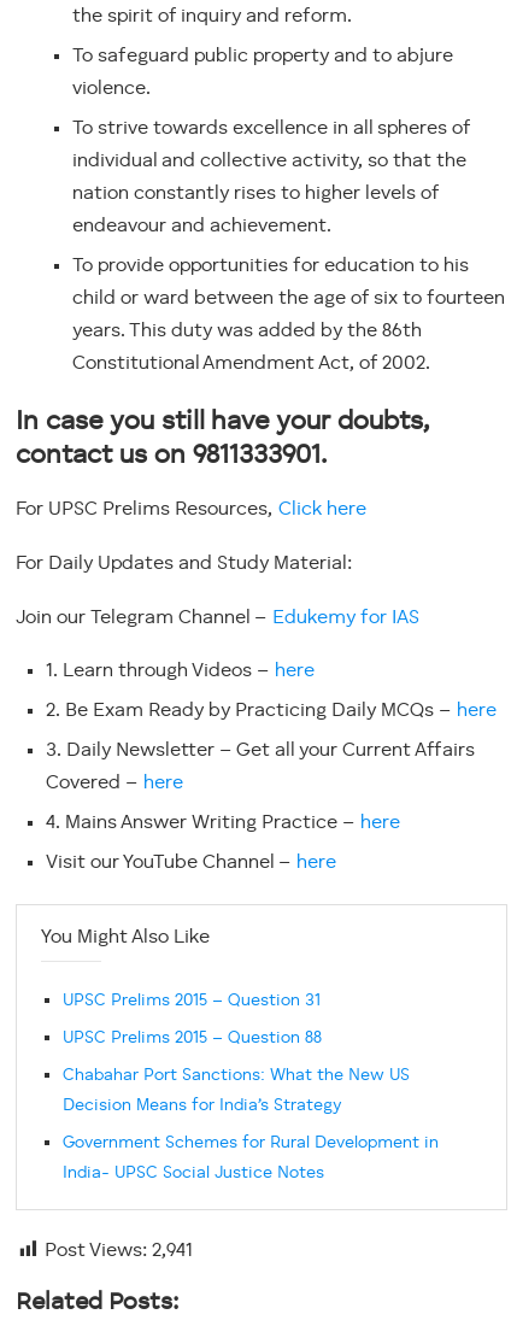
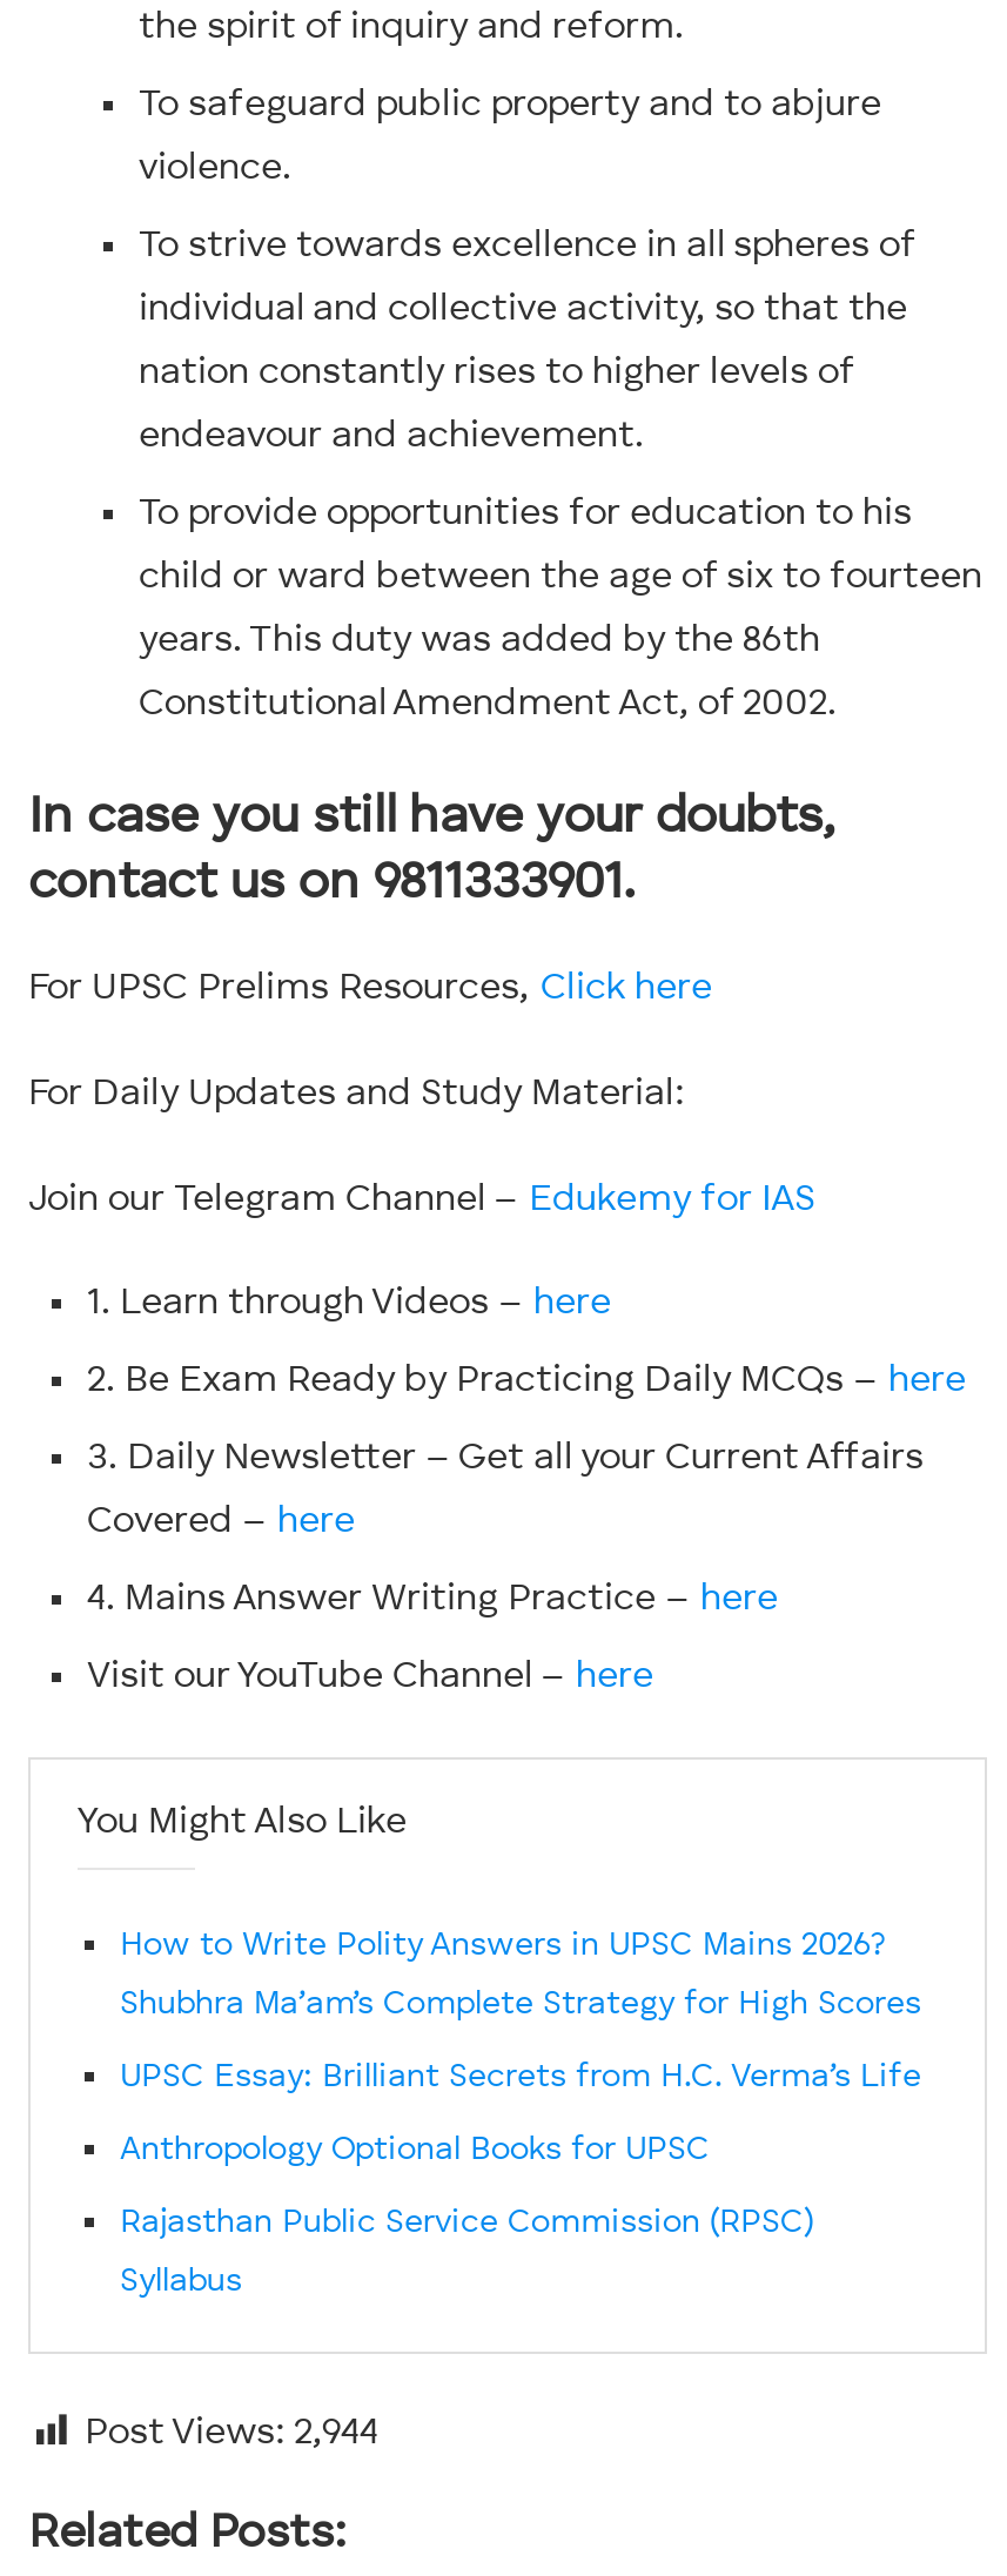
[63,992,321,1009] UPSC Prelims 2015 – Question 31 -> [120,1929,886,1962] How to Write Polity Answers in UPSC Mains 2026?
[63,1030,322,1047] UPSC Prelims 2015 – Question 88 -> [120,1988,921,2021] Shubhra Ma’am’s Complete Strategy for High Scores
[63,1067,410,1084] Chabahar Port Sanctions: What the New US -> [120,2061,921,2094] UPSC Essay: Brilliant Secrets from H.C. Verma’s Life
[63,1097,341,1114] Decision Means for India’s Strategy -> [120,2134,710,2167] Anthropology Optional Books for UPSC
[63,1135,439,1151] Government Schemes for Rural Development in -> [120,2206,813,2239] Rajasthan Public Service Commission (RPSC)
[63,1165,324,1182] India- UPSC Social Justice Notes -> [120,2265,242,2298] Syllabus
[45,1242,193,1261] Post Views: 2,941 -> [85,2416,378,2453] Post Views: 2,944

